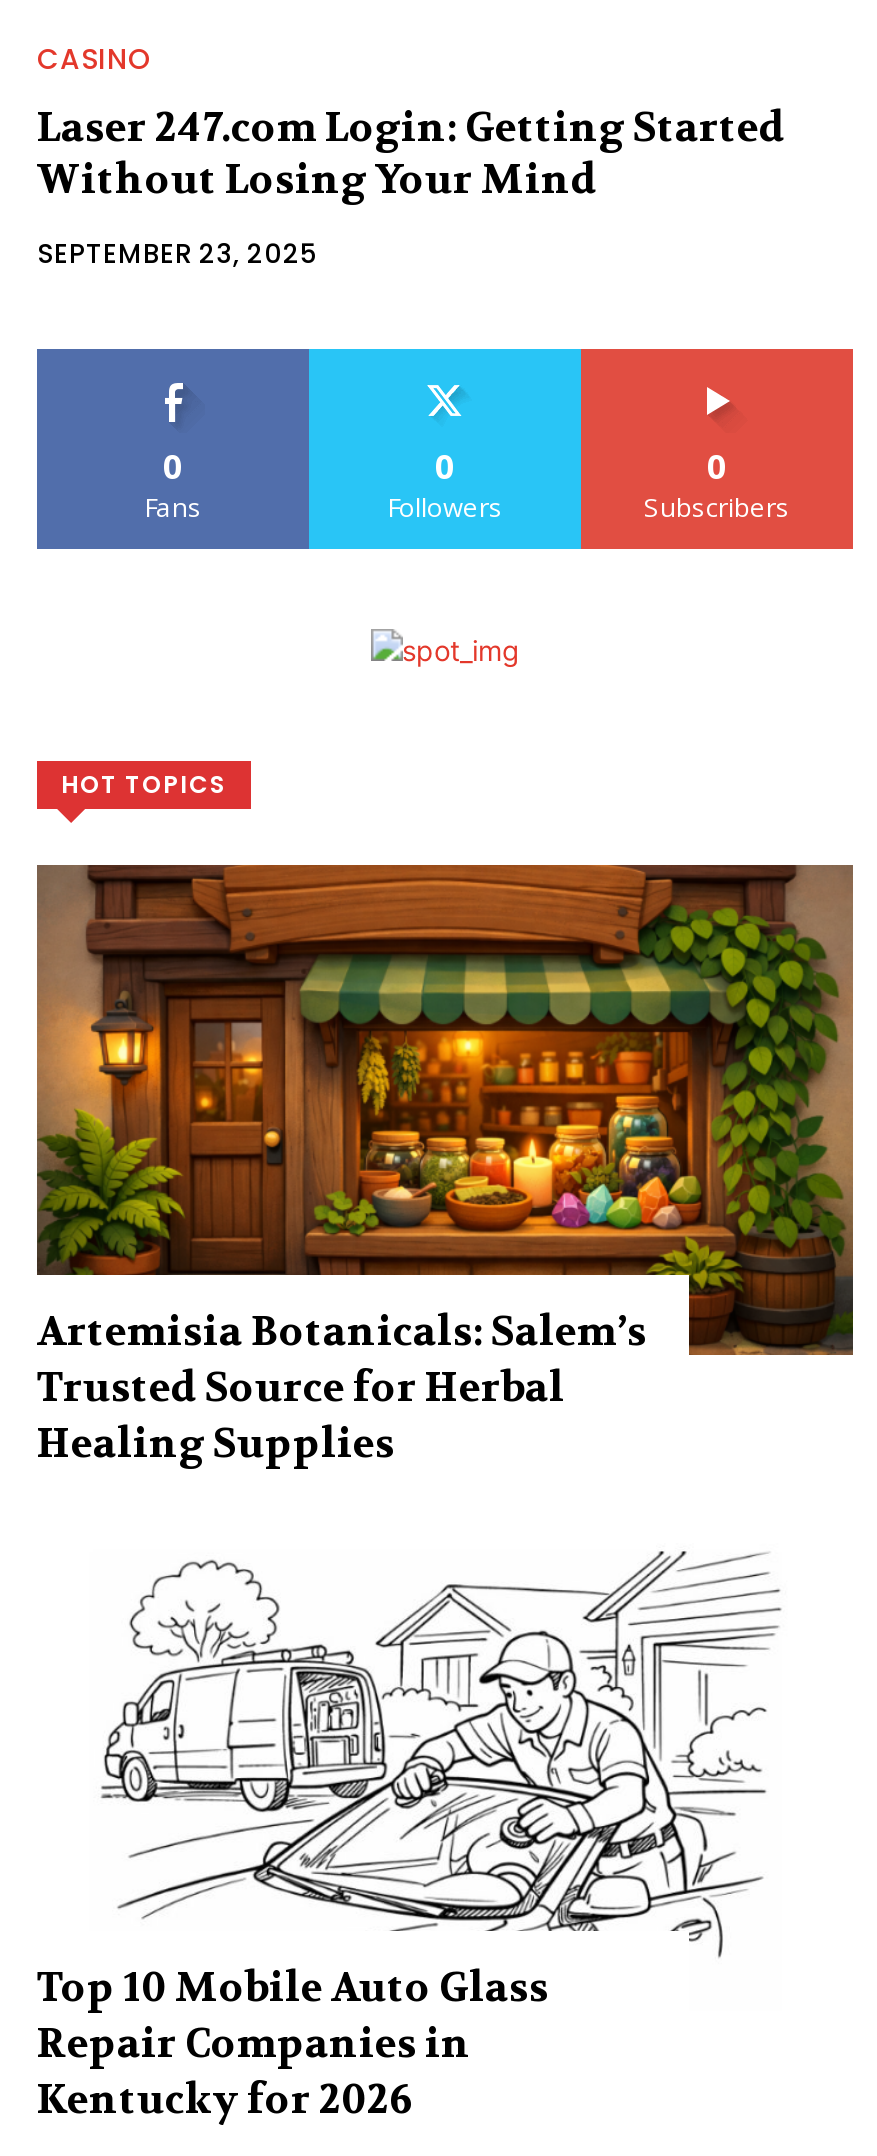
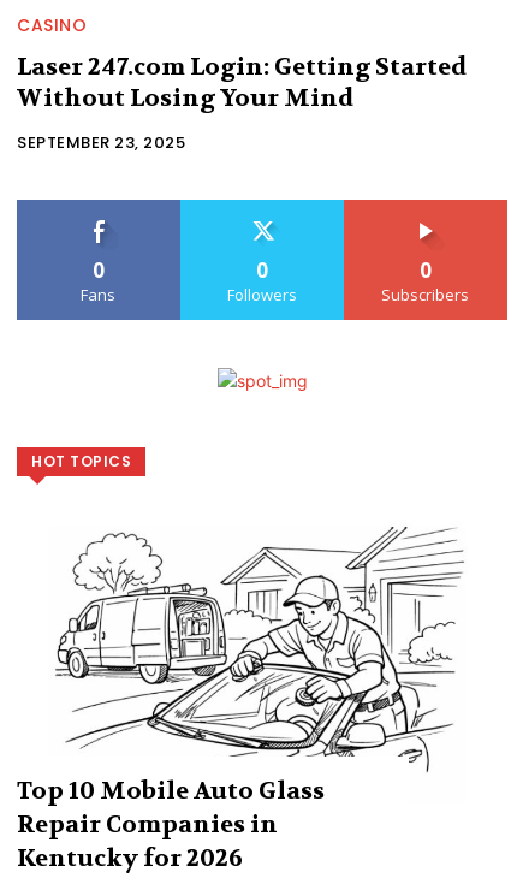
[35,863,855,1468] [image] | Artemisia Botanicals: Salem’s | Trusted Source for Herbal | Healing Supplies -> none

